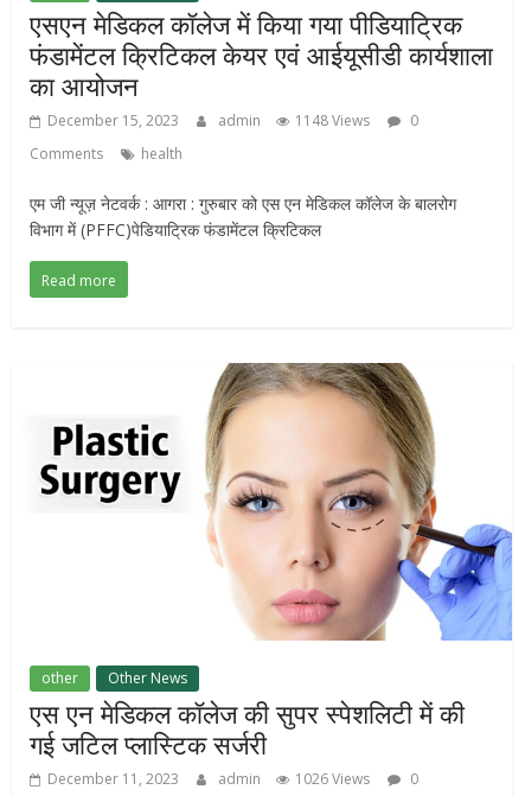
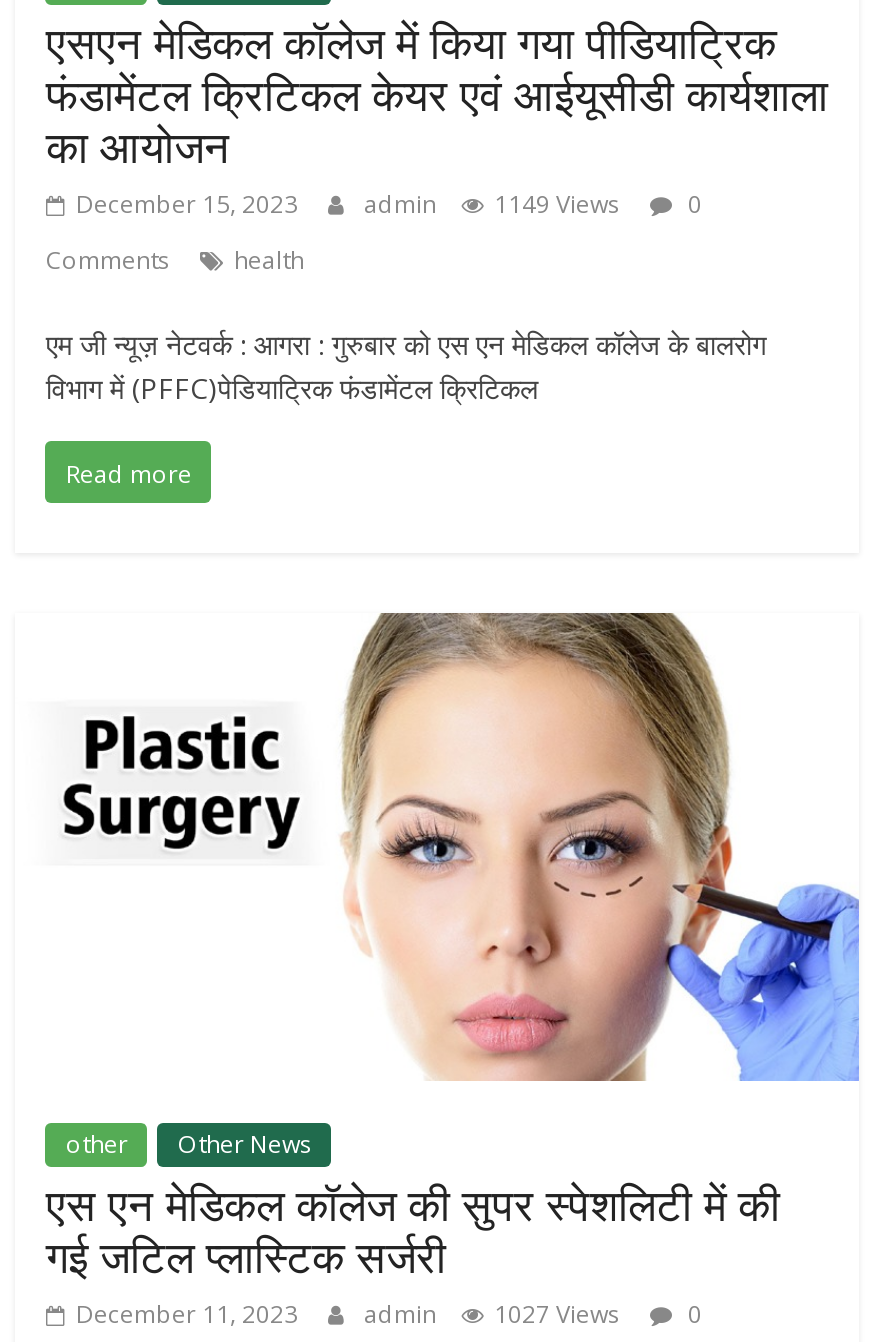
[48,110,419,131] December 15, 2023 admin 1148 Views 0 -> [76,186,702,220] December 15, 2023 admin 1149 Views 0
[48,769,419,789] December 11, 2023 admin 1026 Views 0 -> [76,1297,702,1331] December 11, 2023 admin 1027 Views 0

